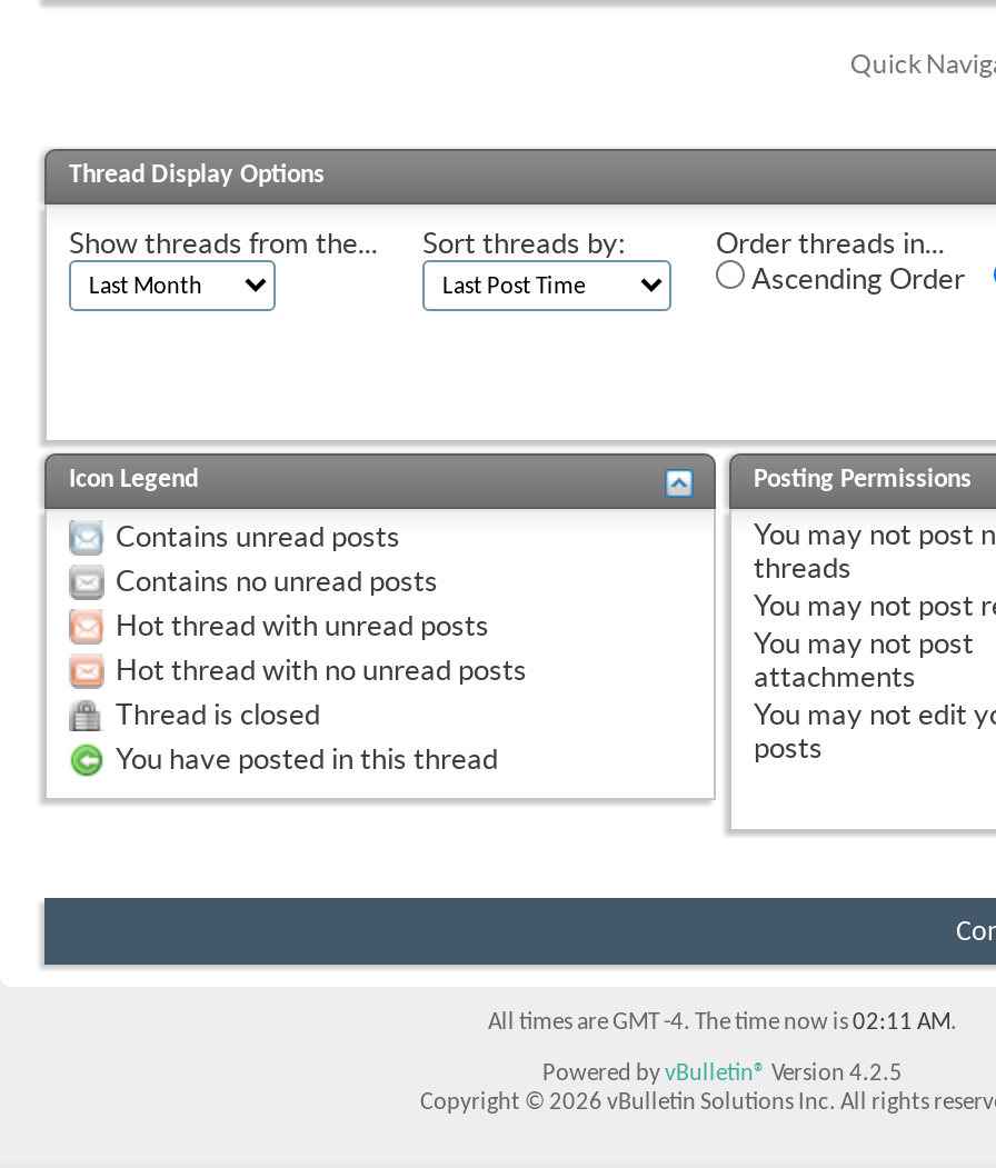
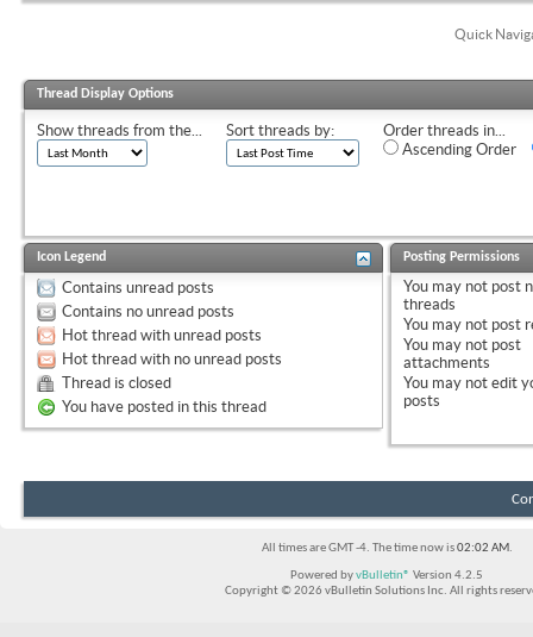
[488,1012,957,1036] All times are GMT -4. The time now is 02:11 AM. -> [261,542,512,555] All times are GMT -4. The time now is 02:02 AM.

